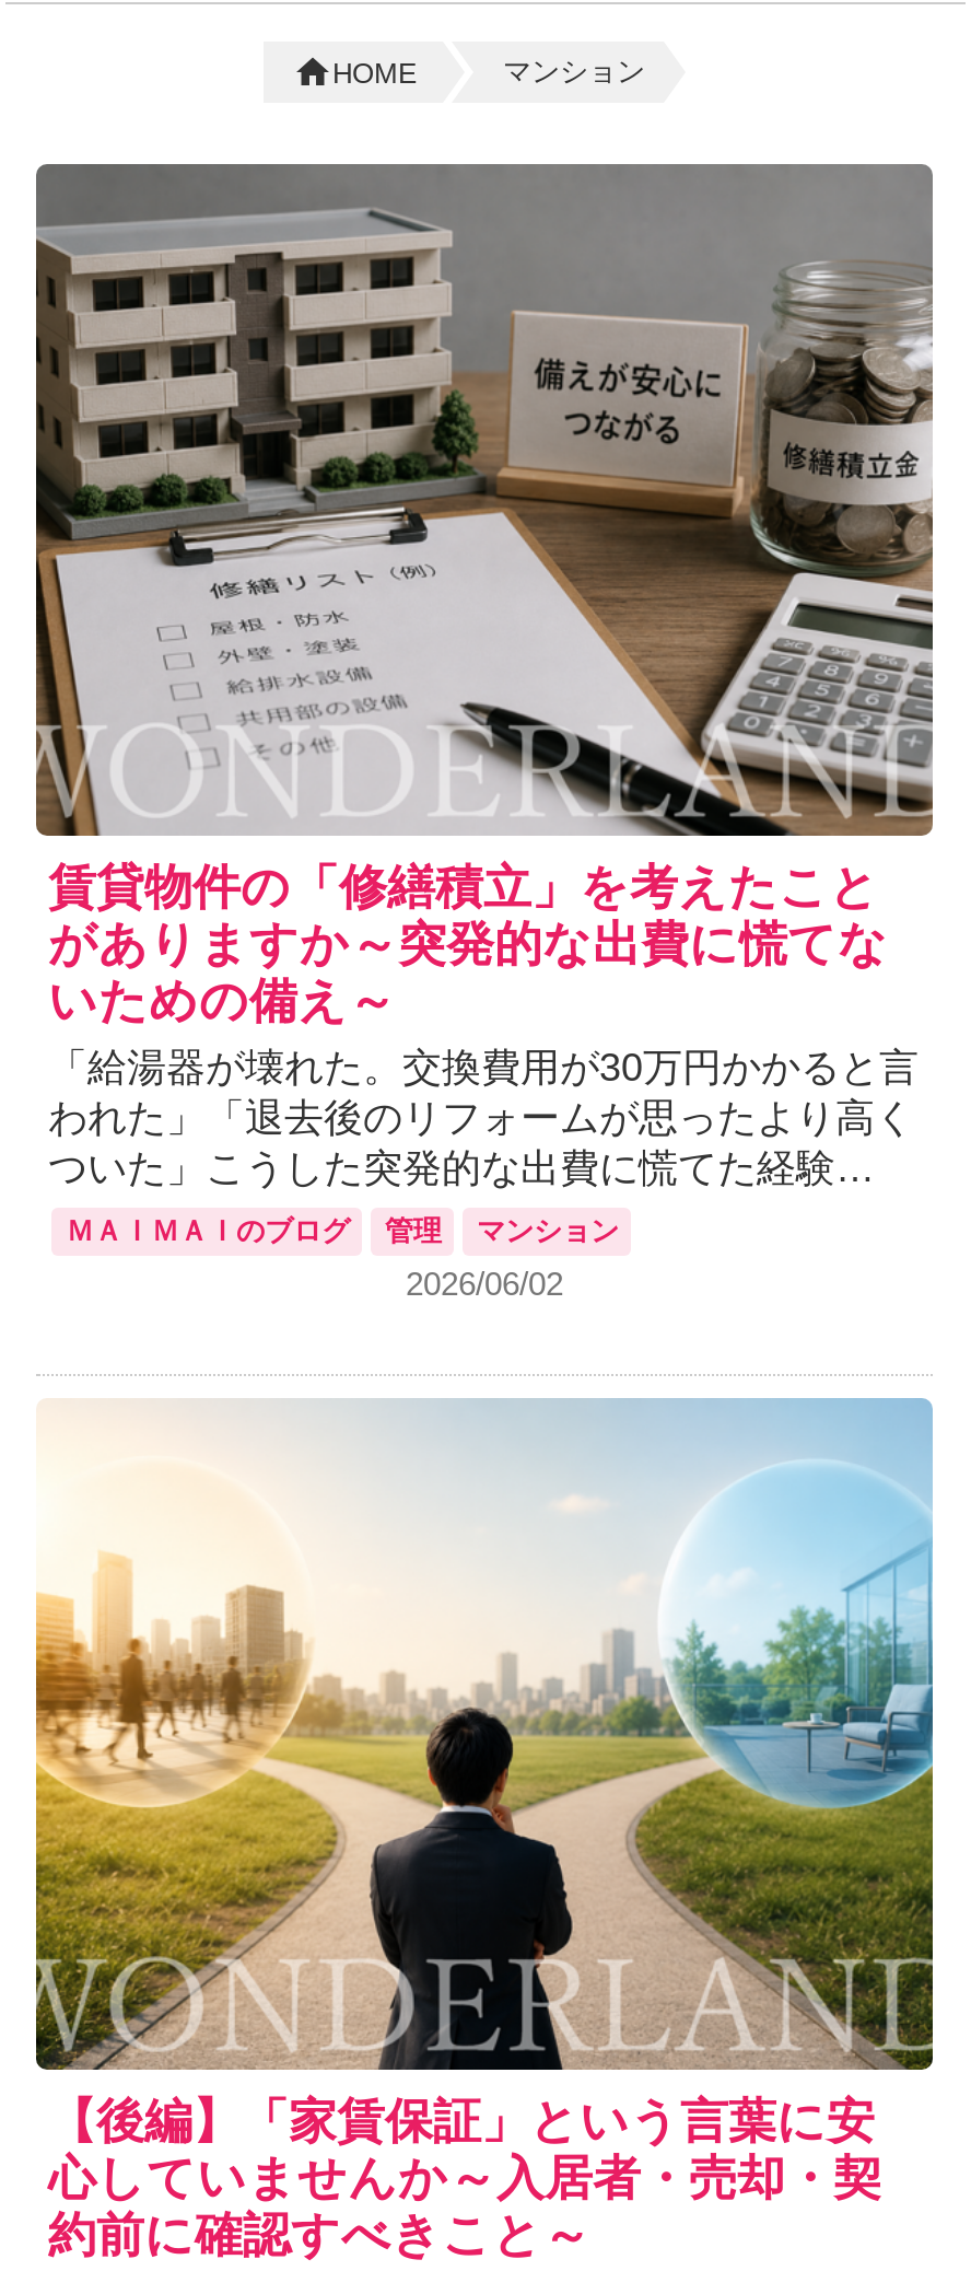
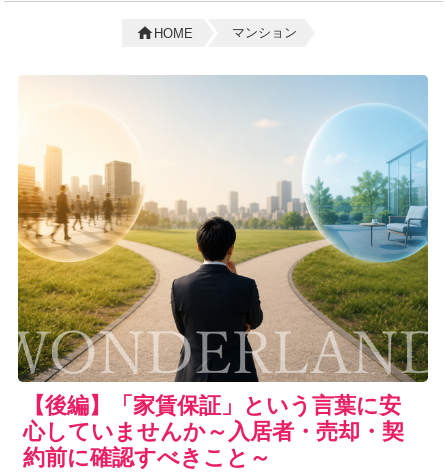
[34,164,935,1302] [image] | 賃貸物件の「修繕積立」を考えたこと | がありますか～突発的な出費に慌てな | いための備え～ | 「給湯器が壊れた。交換費用が30万円かかると言 | われた」「退去後のリフォームが思ったより高く | ついた」こうした突発的な出費に慌てた経験… | ＭＡＩＭＡＩのブログ | 管理 | マンション | 2026/06/02 -> none

